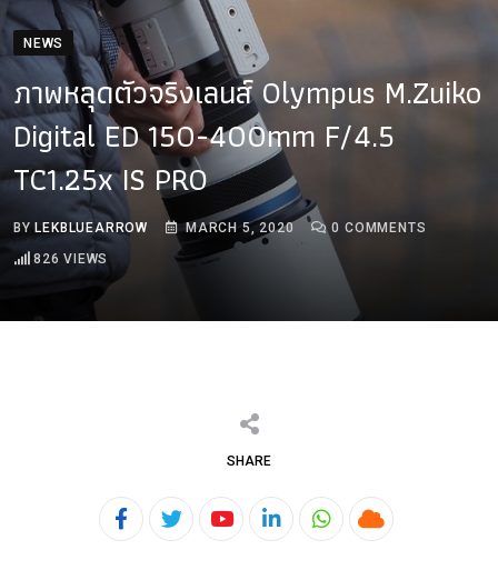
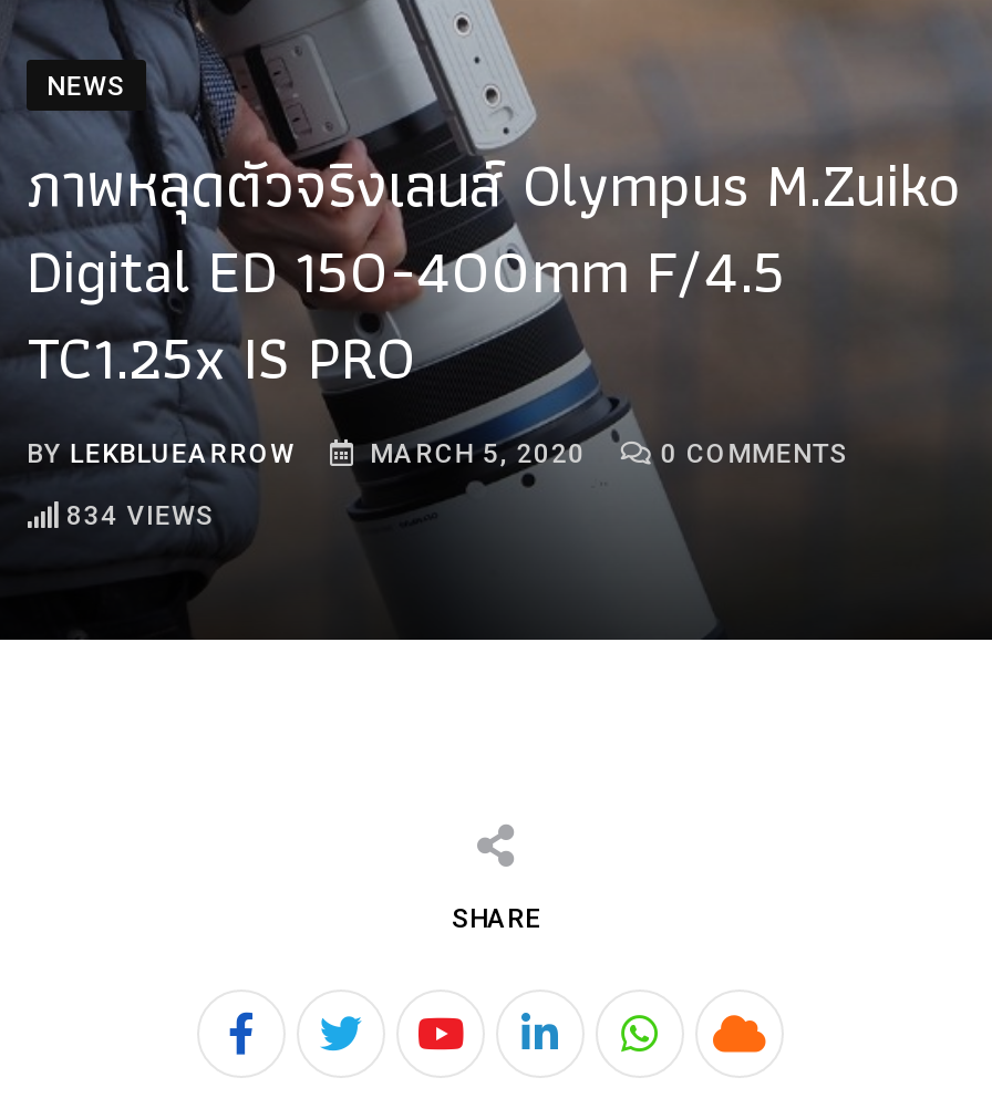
[33,251,108,266] 826 VIEWS -> [66,500,215,531] 834 VIEWS

